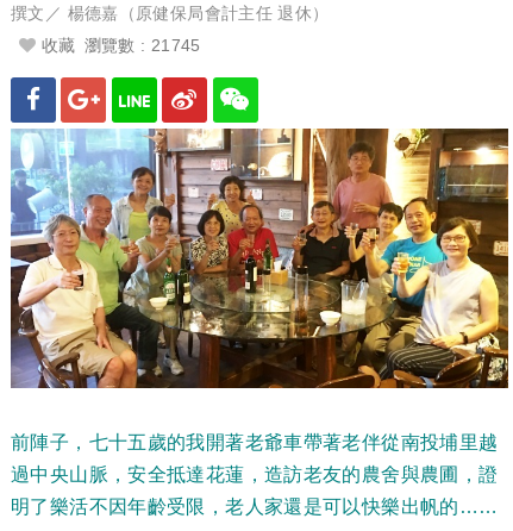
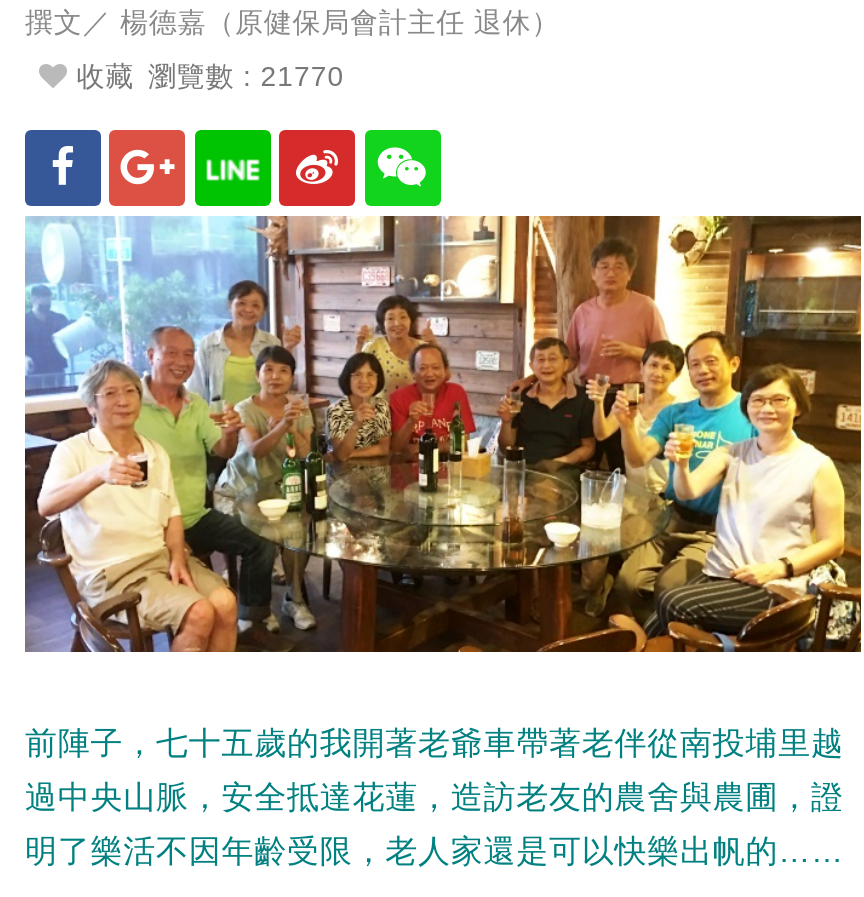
[36,35,201,54] 收藏 瀏覽數 : 21745 -> [68,59,344,91] 收藏 瀏覽數 : 21770

